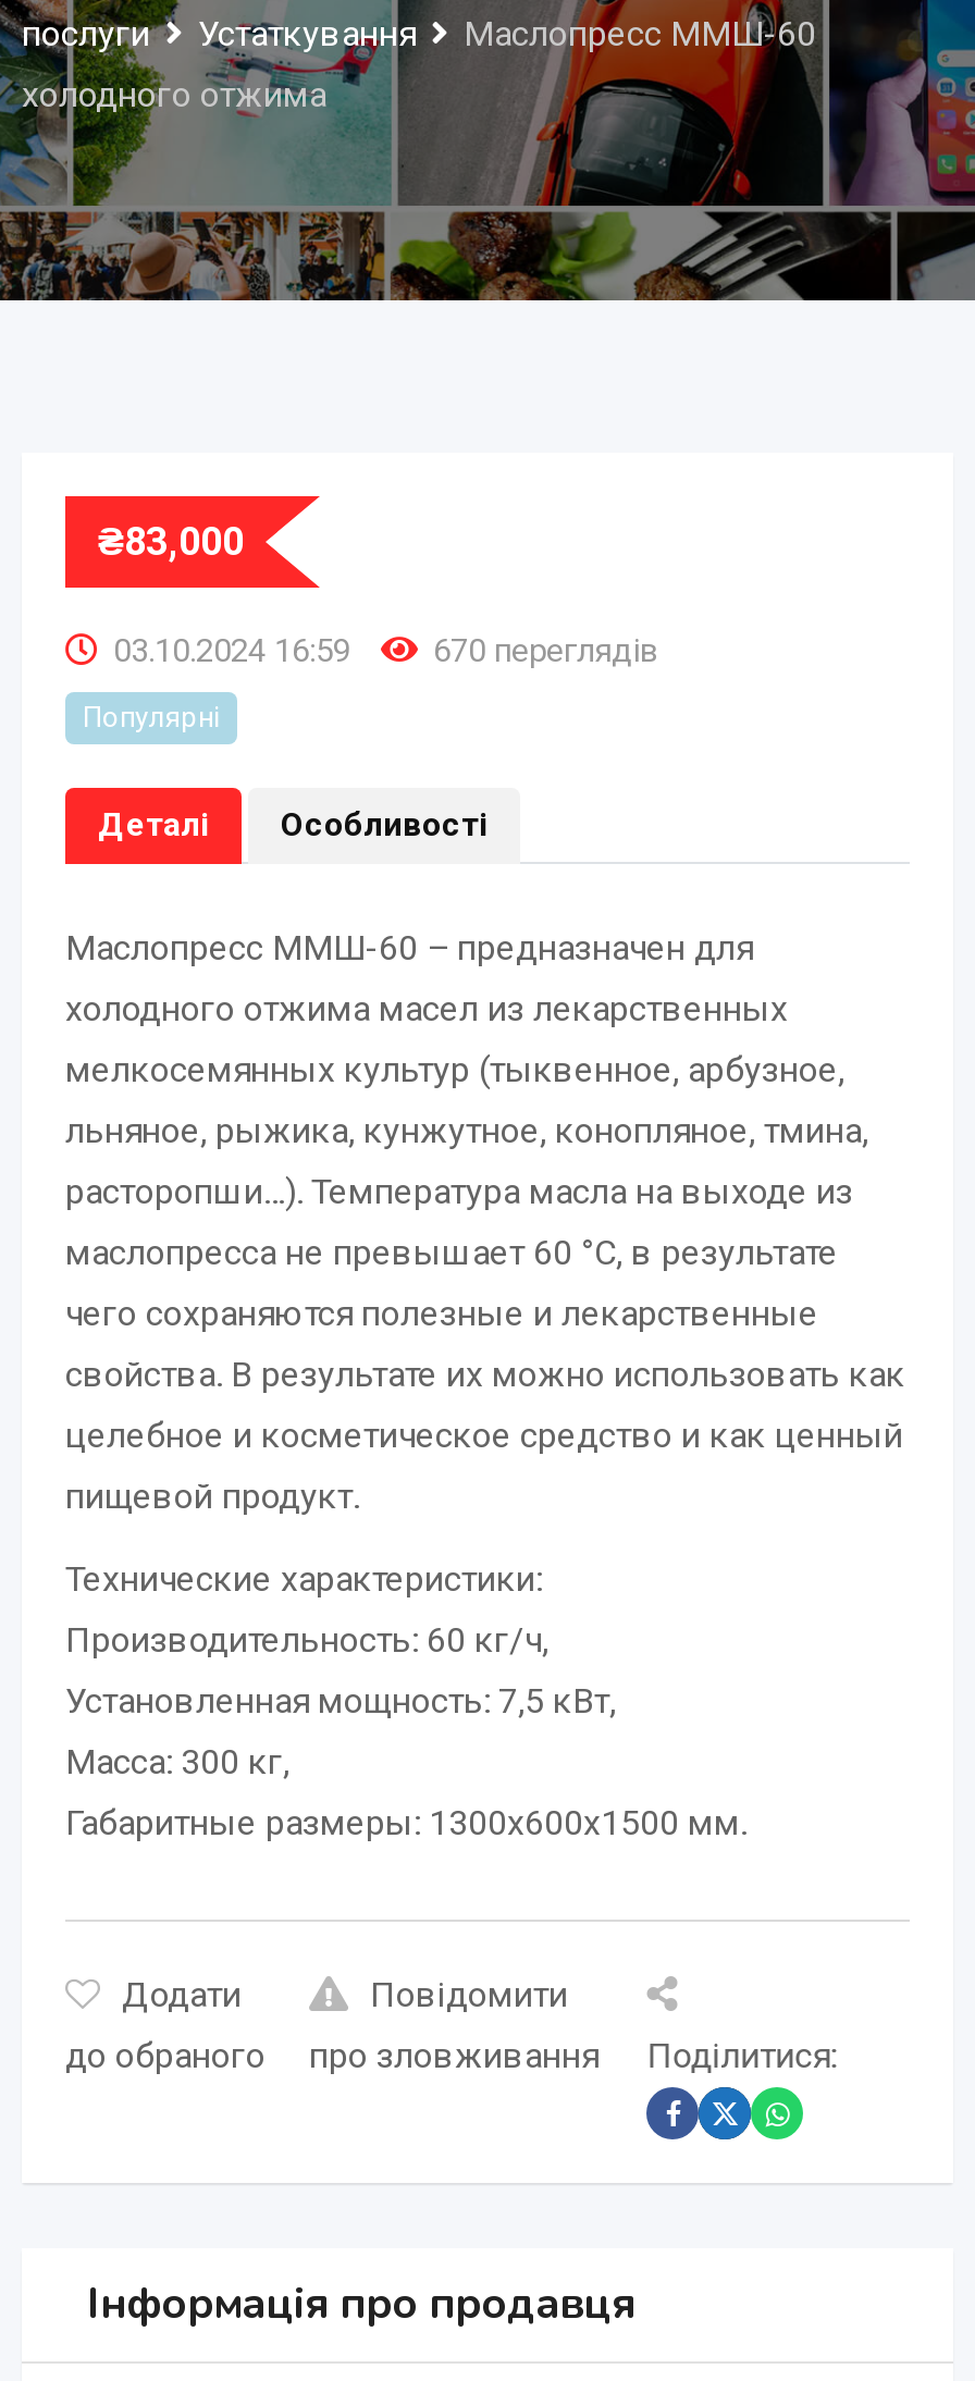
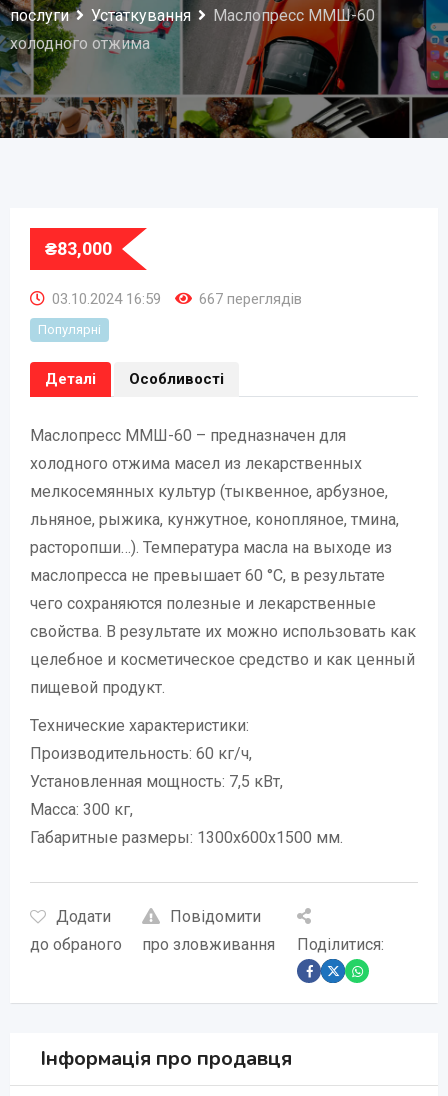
[433,631,657,670] 670 переглядів -> [199,290,302,308] 667 переглядів

